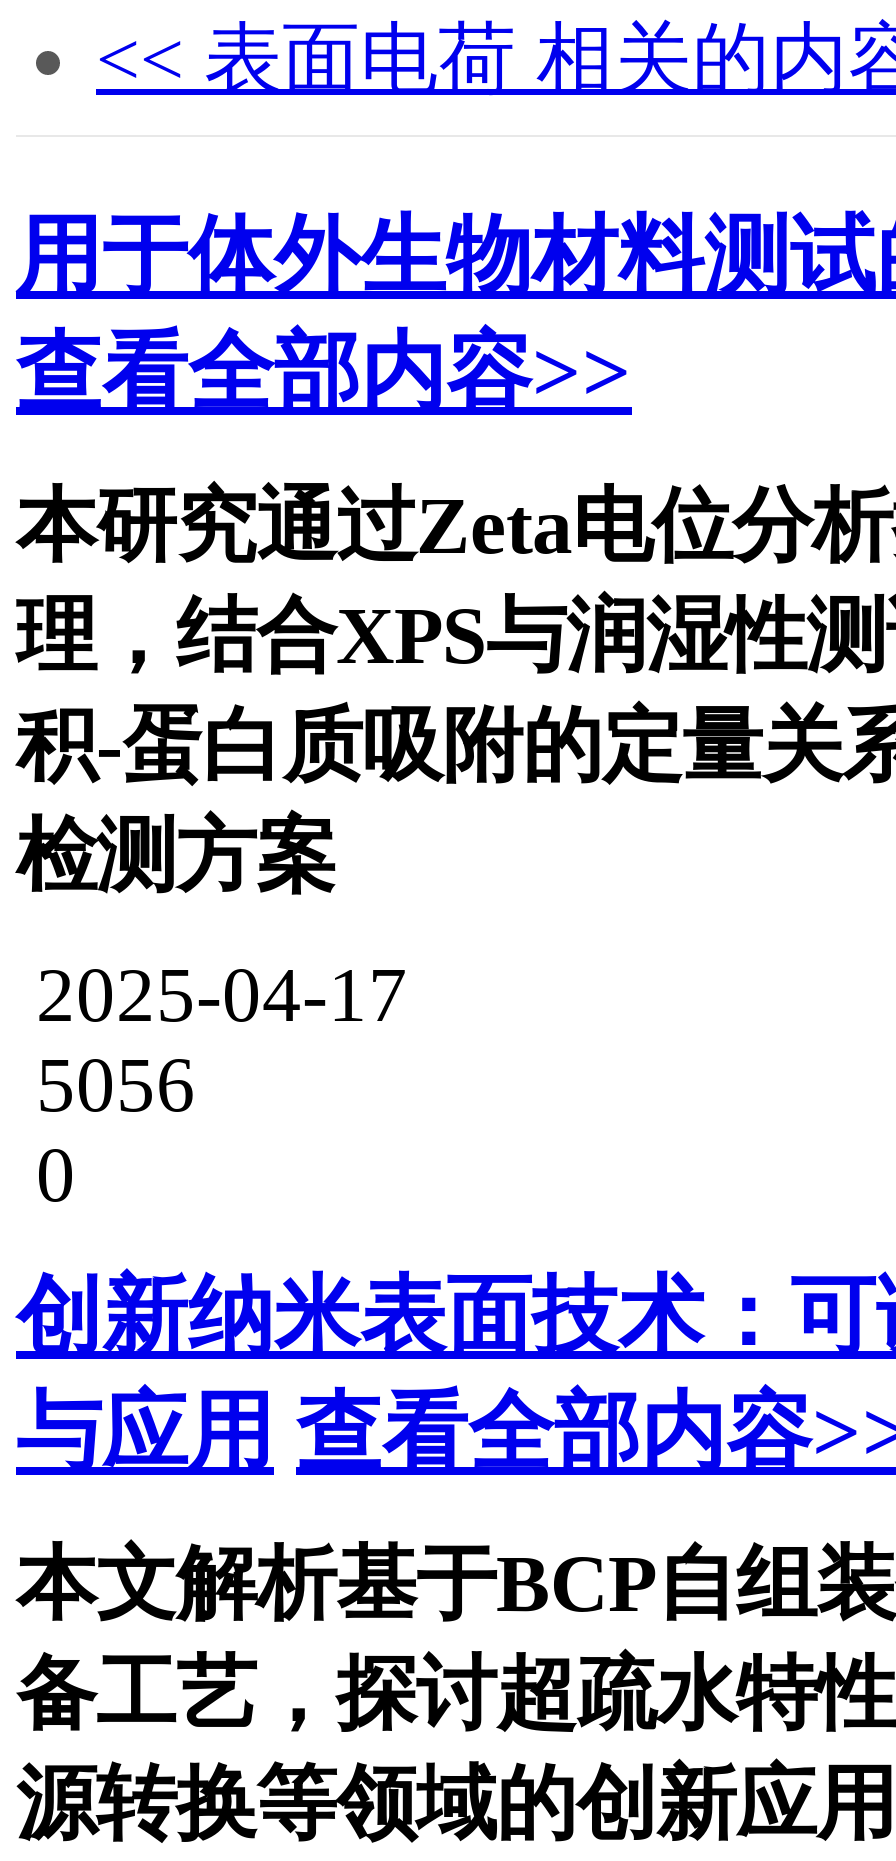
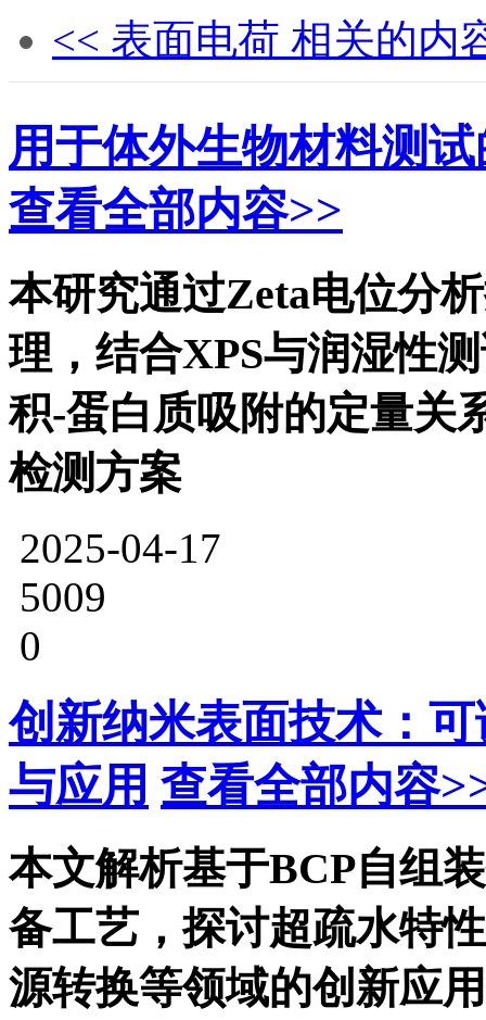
[16,1040,196,1126] 5056 -> [9,573,106,620] 5009

